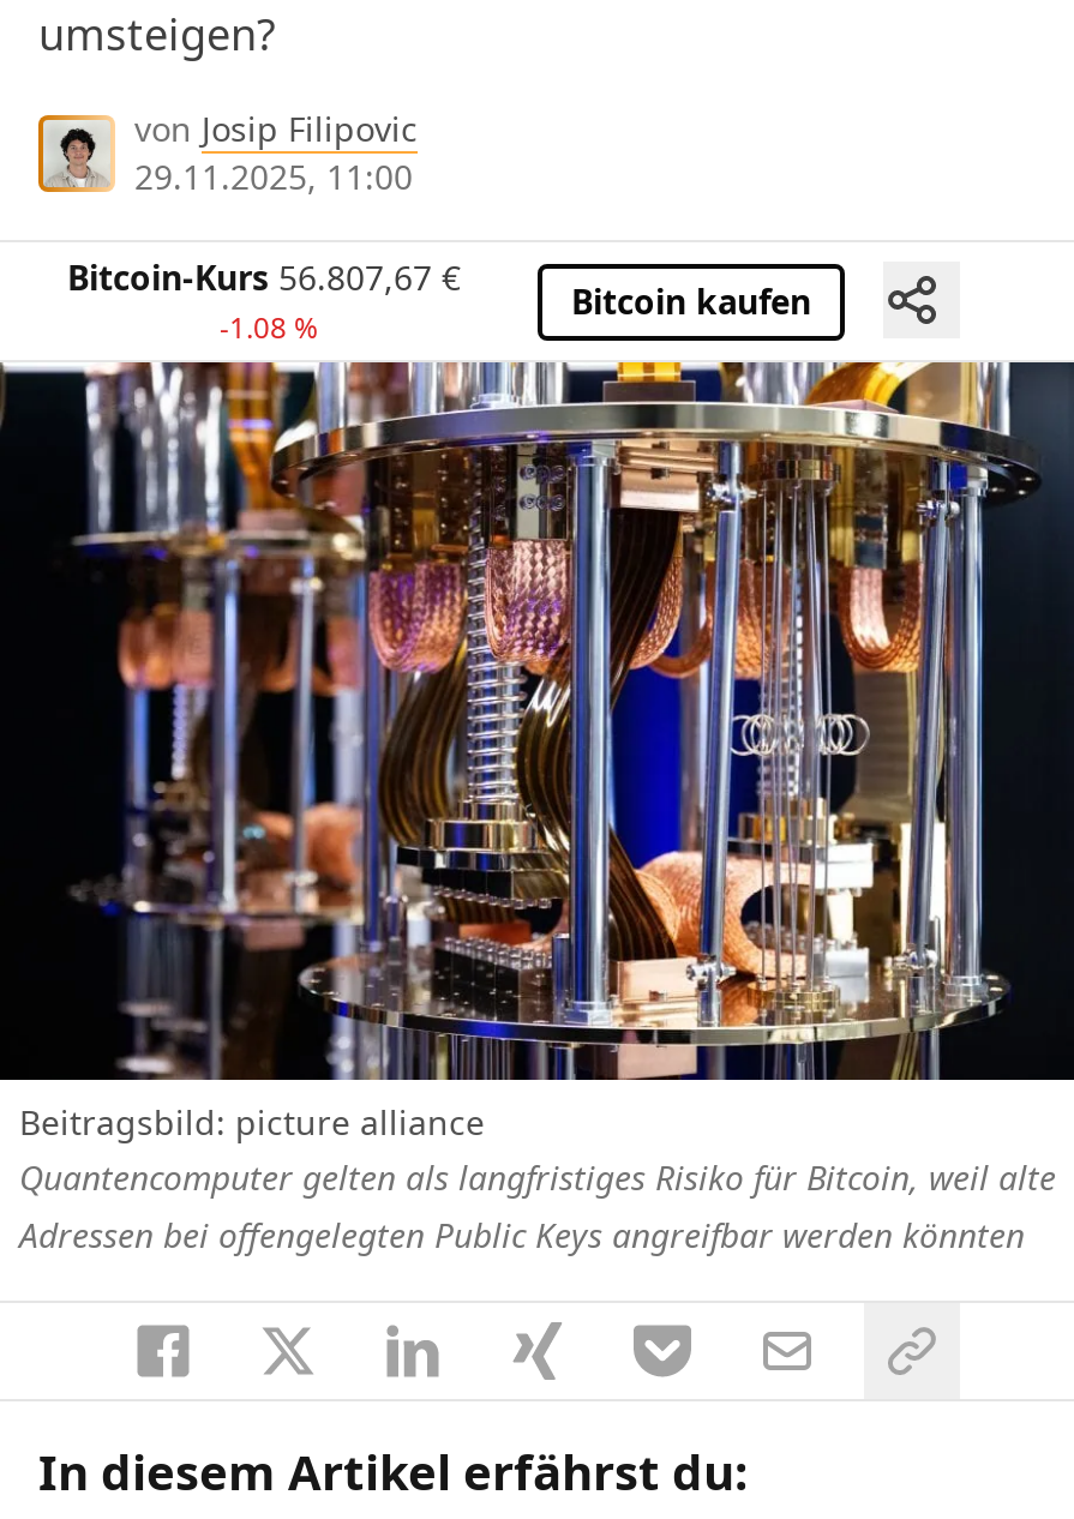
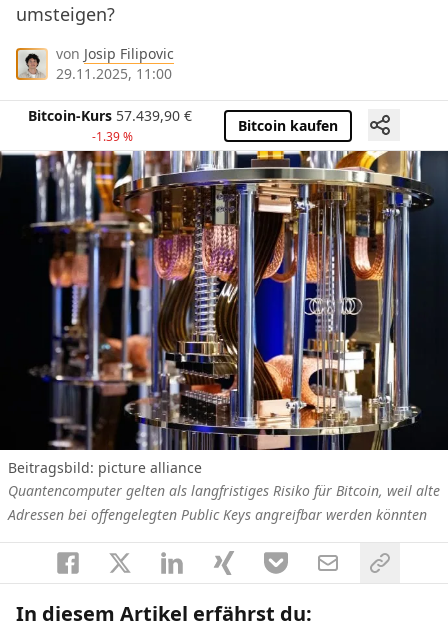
[67,255,461,301] Bitcoin-Kurs 56.807,67 € -> [28,106,192,125] Bitcoin-Kurs 57.439,90 €
[220,308,318,349] -1.08 % -> [91,128,132,145] -1.39 %

